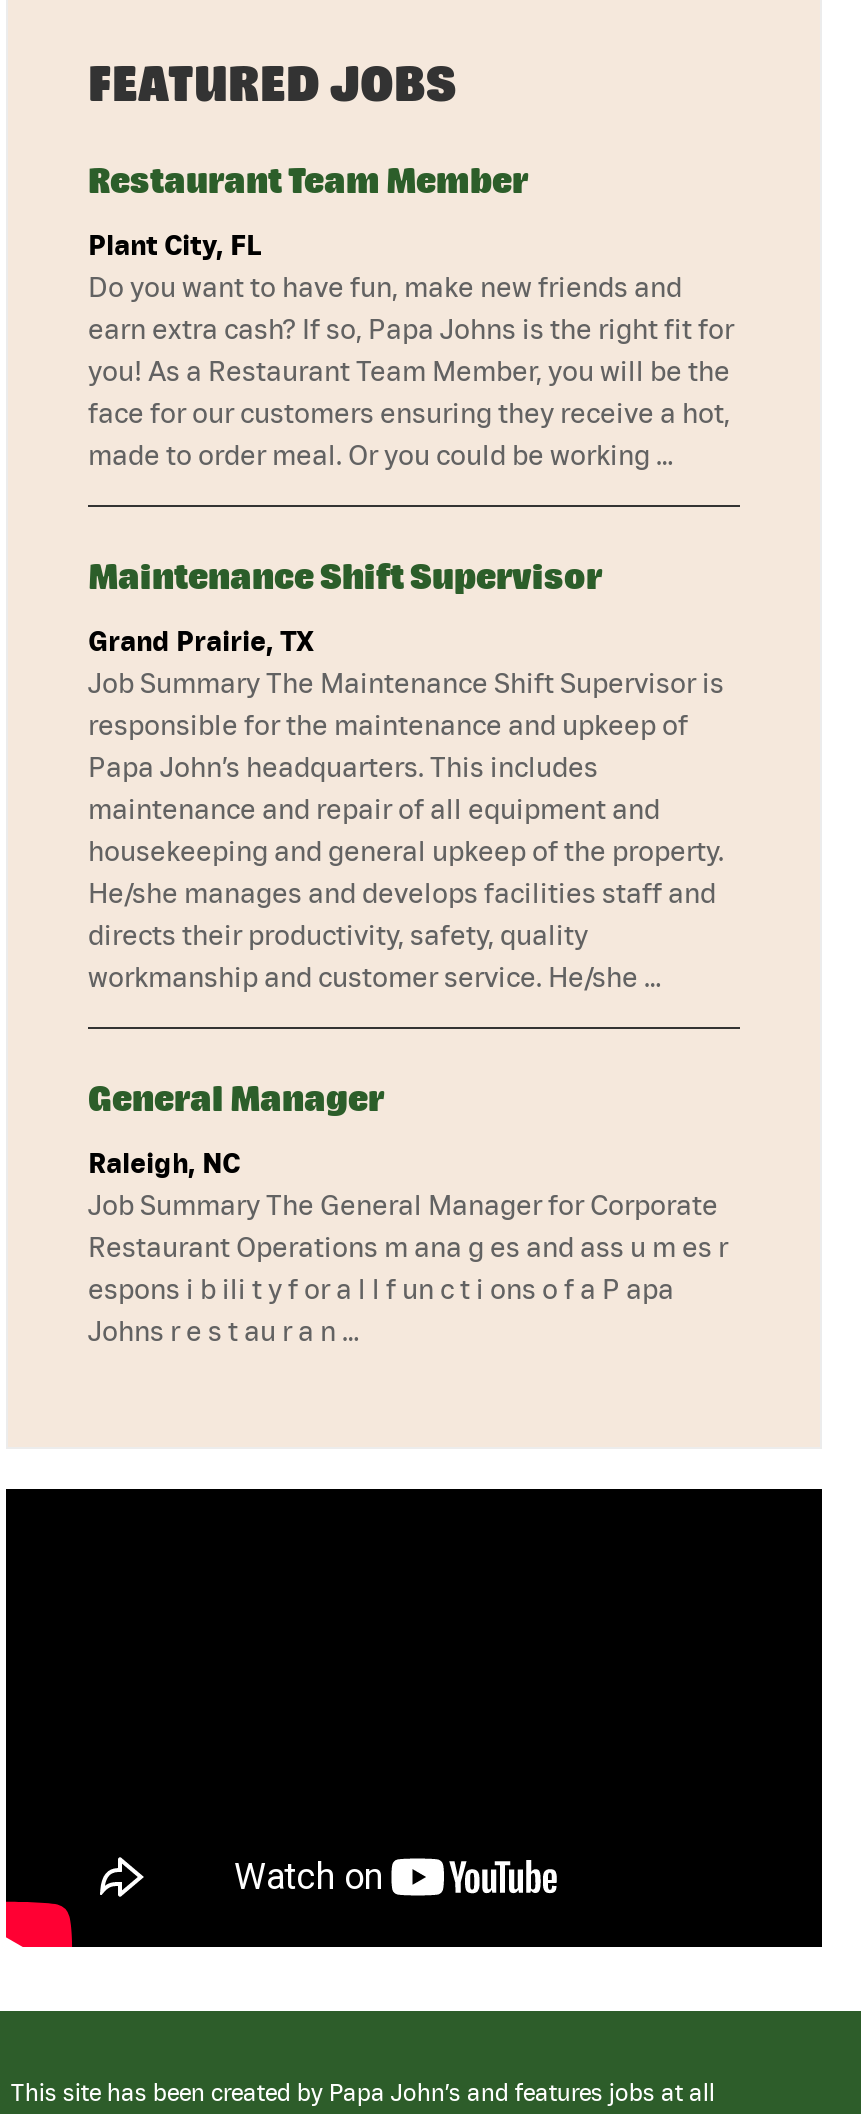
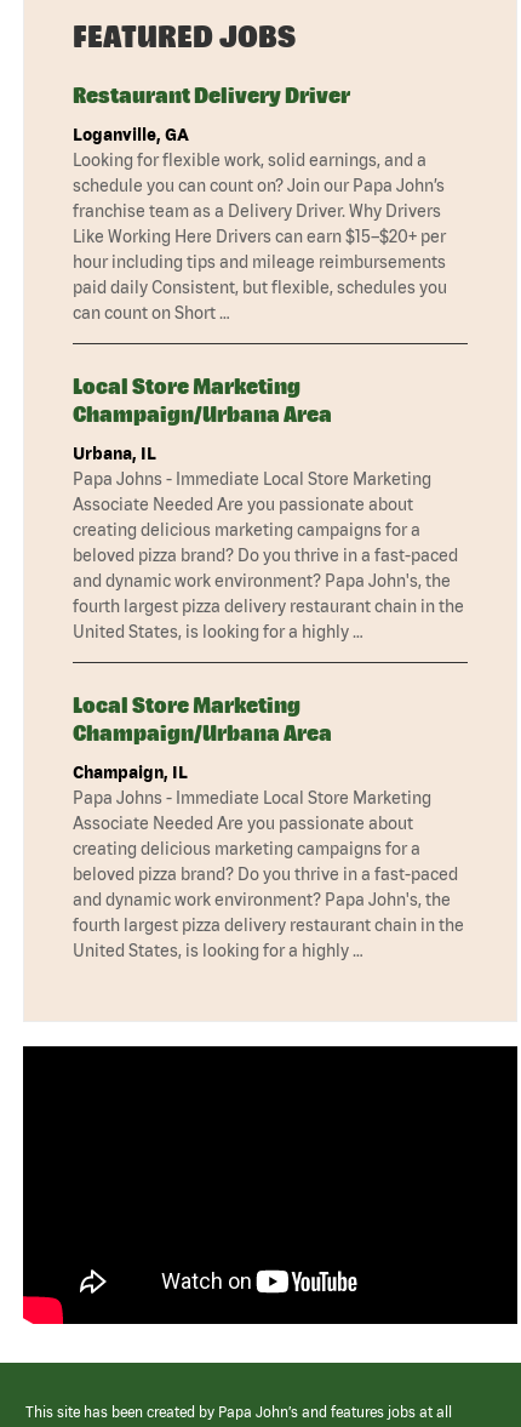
[88,158,528,200] Restaurant Team Member -> [73,82,350,108] Restaurant Delivery Driver
[88,228,734,470] Plant City, FL | Do you want to have fun, make new friends and | earn extra cash? If so, Papa Johns is the right fit for | you! As a Restaurant Team Member, you will be the | face for our customers ensuring they receive a hot, | made to order meal. Or you could be working … -> [73,125,447,322] Loganville, GA | Looking for flexible work, solid earnings, and a | schedule you can count on? Join our Papa John’s | franchise team as a Delivery Driver. Why Drivers | Like Working Here Drivers can earn $15–$20+ per | hour including tips and mileage reimbursements | paid daily Consistent, but flexible, schedules you | can count on Short …
[88,554,602,596] Maintenance Shift Supervisor -> [73,373,332,426] Local Store Marketing | Champaign/Urbana Area
[88,624,724,992] Grand Prairie, TX | Job Summary The Maintenance Shift Supervisor is | responsible for the maintenance and upkeep of | Papa John’s headquarters. This includes | maintenance and repair of all equipment and | housekeeping and general upkeep of the property. | He/she manages and develops facilities staff and | directs their productivity, safety, quality | workmanship and customer service. He/she … -> [73,443,464,641] Urbana, IL | Papa Johns - Immediate Local Store Marketing | Associate Needed Are you passionate about | creating delicious marketing campaigns for a | beloved pizza brand? Do you thrive in a fast-paced | and dynamic work environment? Papa John's, the | fourth largest pizza delivery restaurant chain in the | United States, is looking for a highly …
[88,1076,384,1118] General Manager -> [73,692,332,745] Local Store Marketing | Champaign/Urbana Area
[88,1146,728,1346] Raleigh, NC | Job Summary The General Manager for Corporate | Restaurant Operations m ana g es and ass u m es r | espons i b ili t y f or a l l f un c t i ons o f a P apa | Johns r e s t au r a n … -> [73,762,464,960] Champaign, IL | Papa Johns - Immediate Local Store Marketing | Associate Needed Are you passionate about | creating delicious marketing campaigns for a | beloved pizza brand? Do you thrive in a fast-paced | and dynamic work environment? Papa John's, the | fourth largest pizza delivery restaurant chain in the | United States, is looking for a highly …

